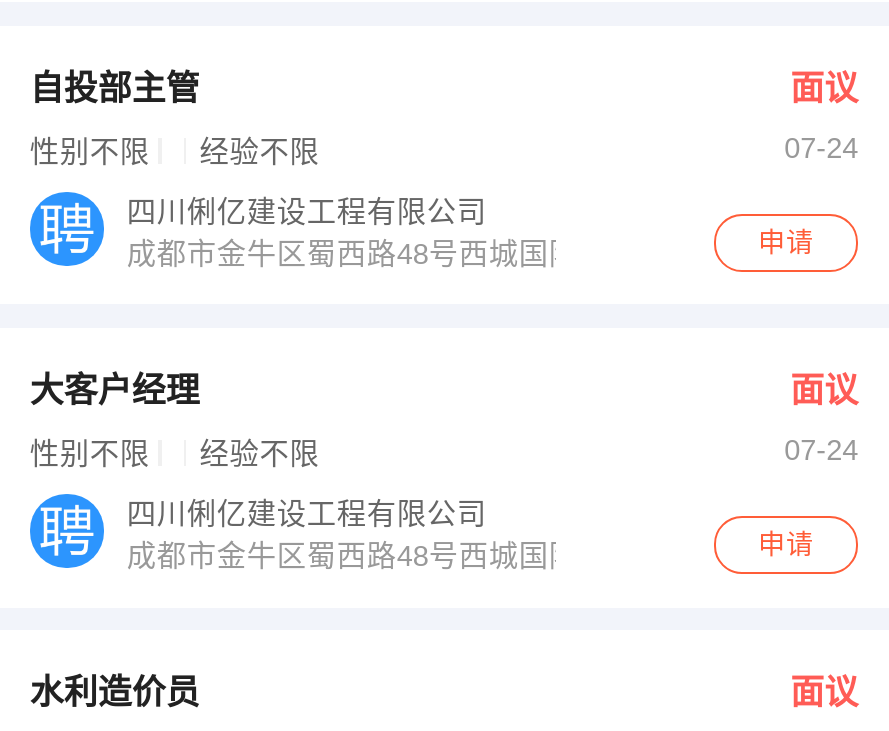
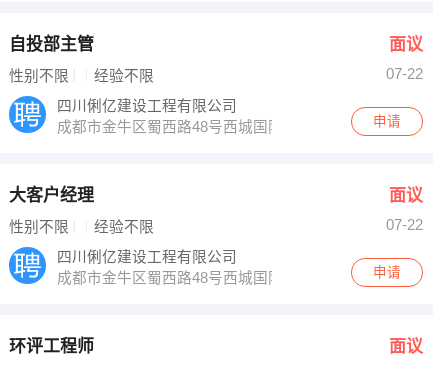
[784,132,858,164] 07-24 -> [386,66,423,82] 07-22
[784,435,858,467] 07-24 -> [386,217,423,233] 07-22
[30,674,200,712] 水利造价员 -> [9,337,94,356] 环评工程师

